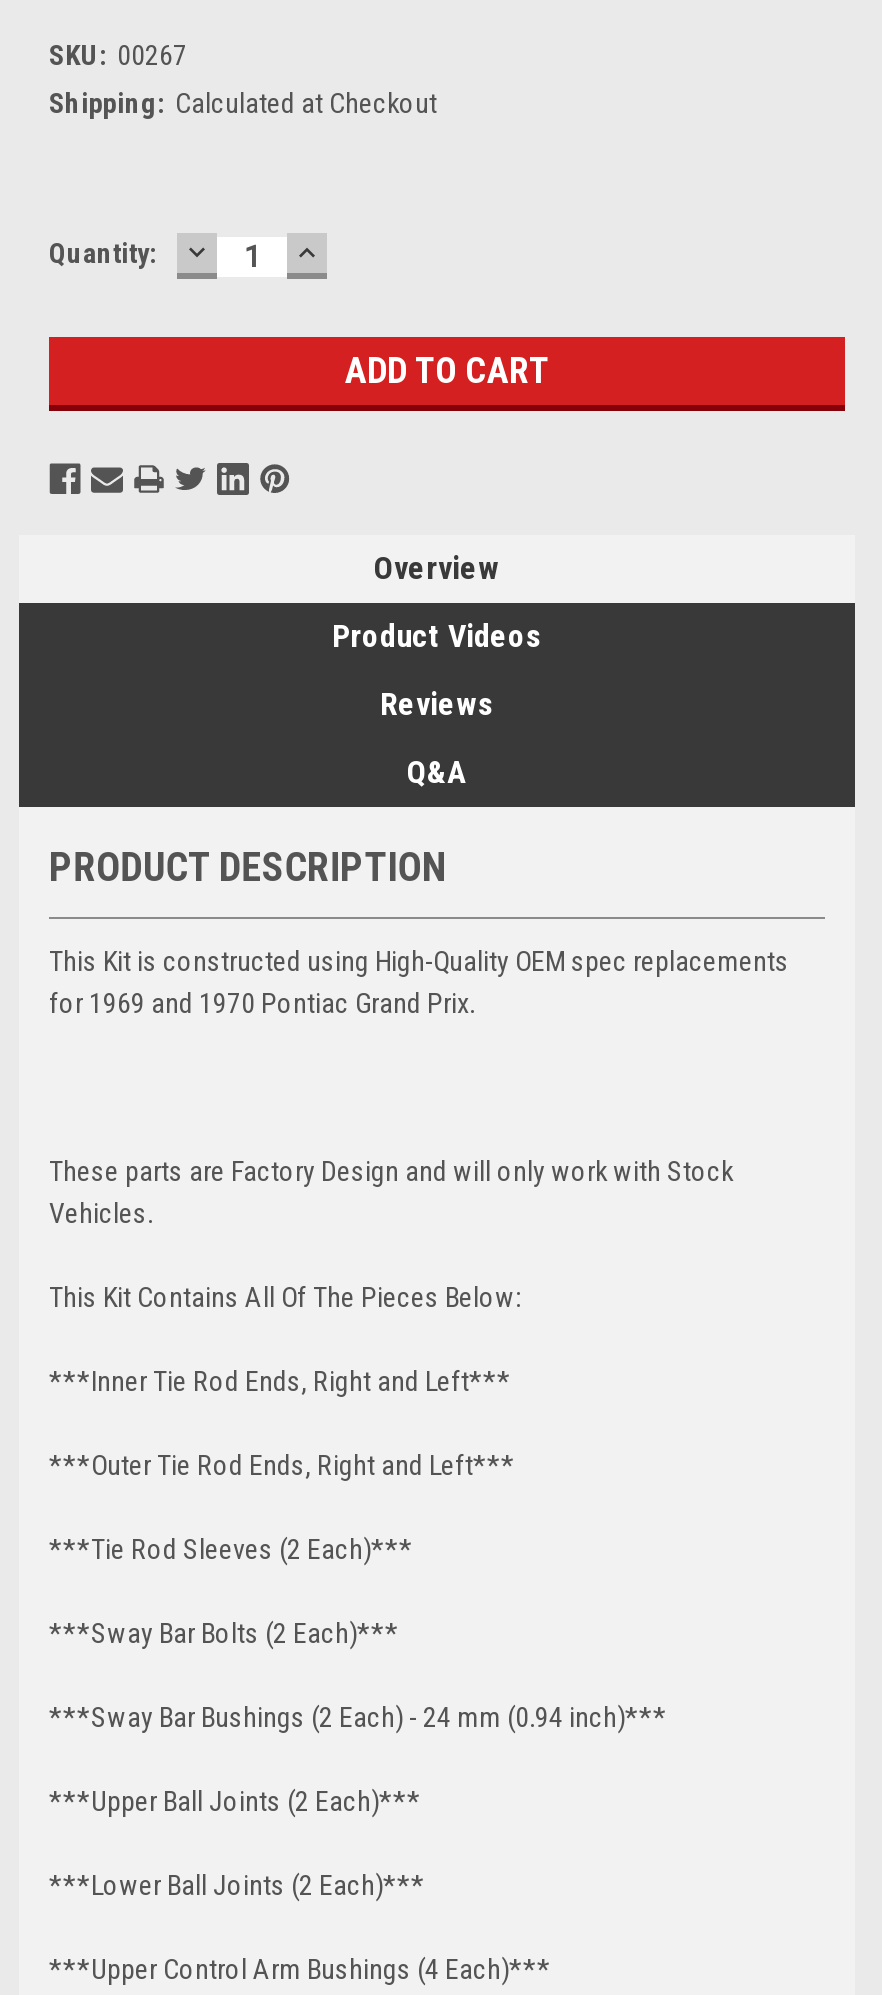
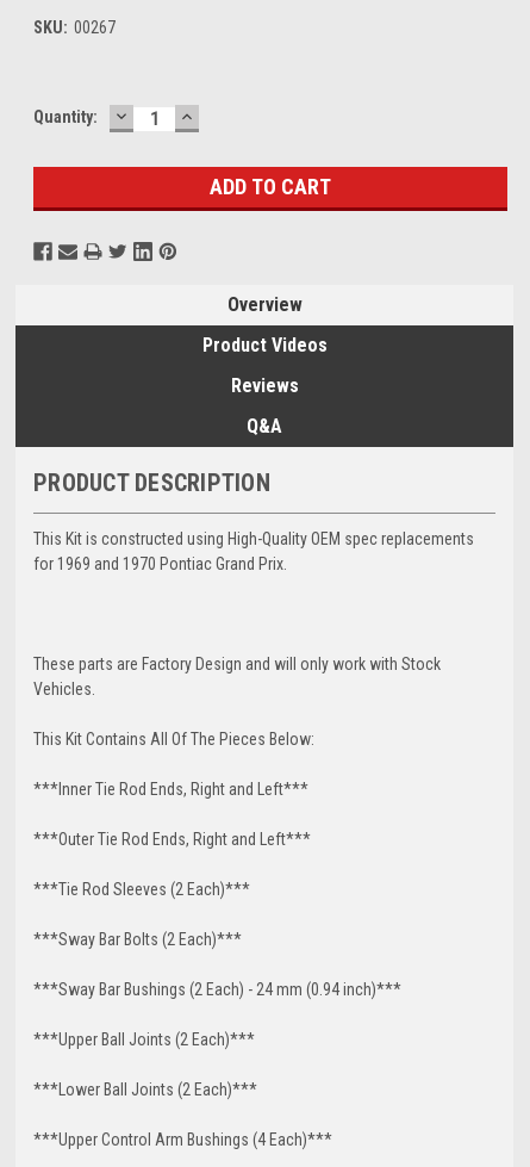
[49,87,437,119] Shipping: Calculated at Checkout -> none

